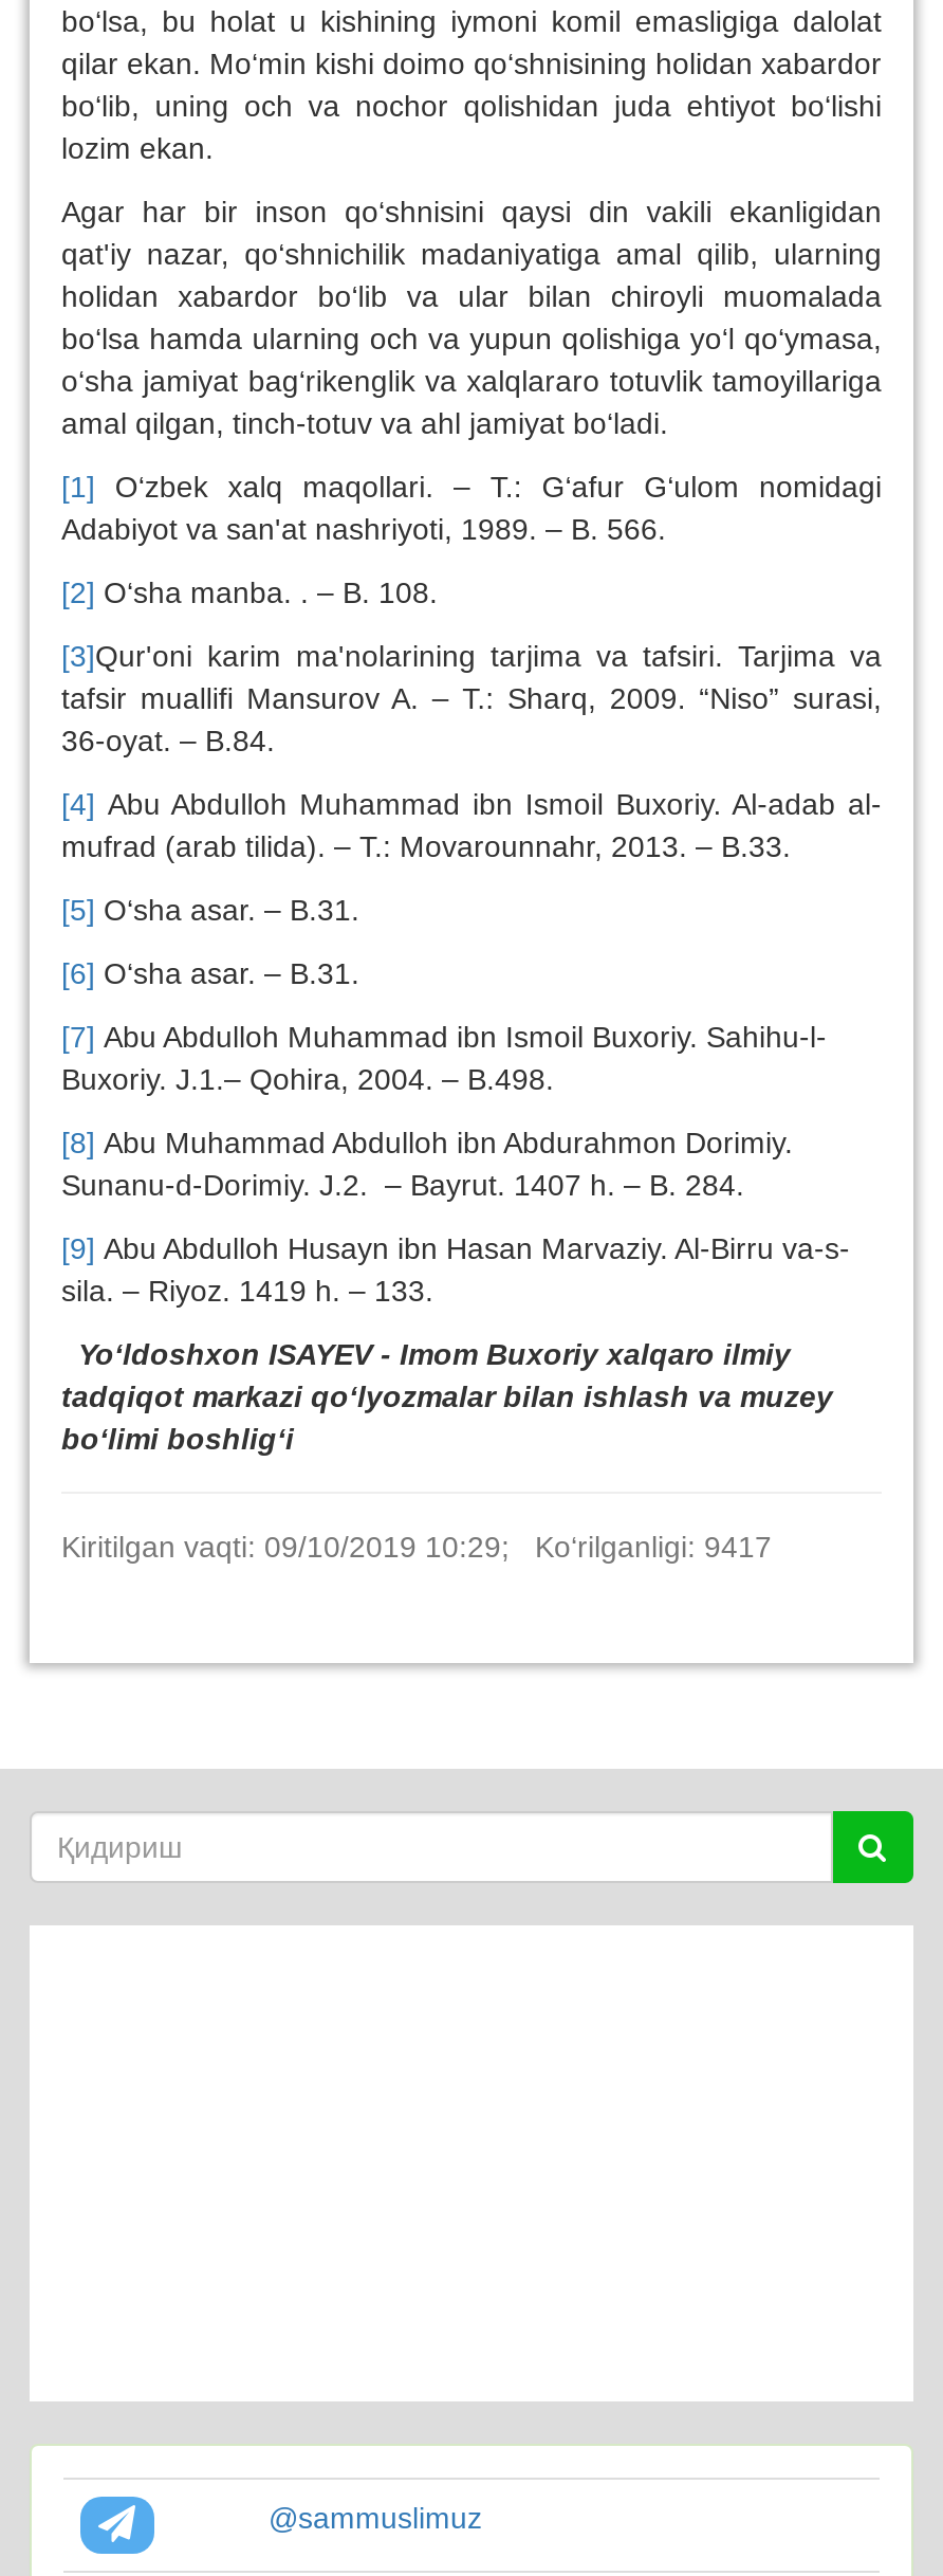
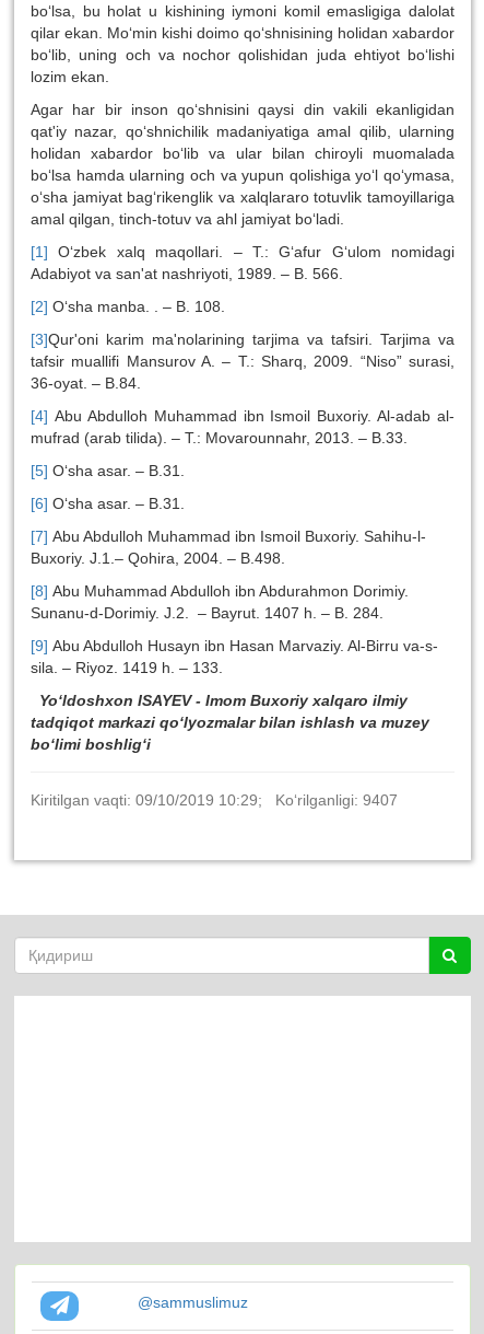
[61,1531,772,1564] Kiritilgan vaqti: 09/10/2019 10:29; Ko‘rilganligi: 9417 -> [31,792,398,809] Kiritilgan vaqti: 09/10/2019 10:29; Ko‘rilganligi: 9407

